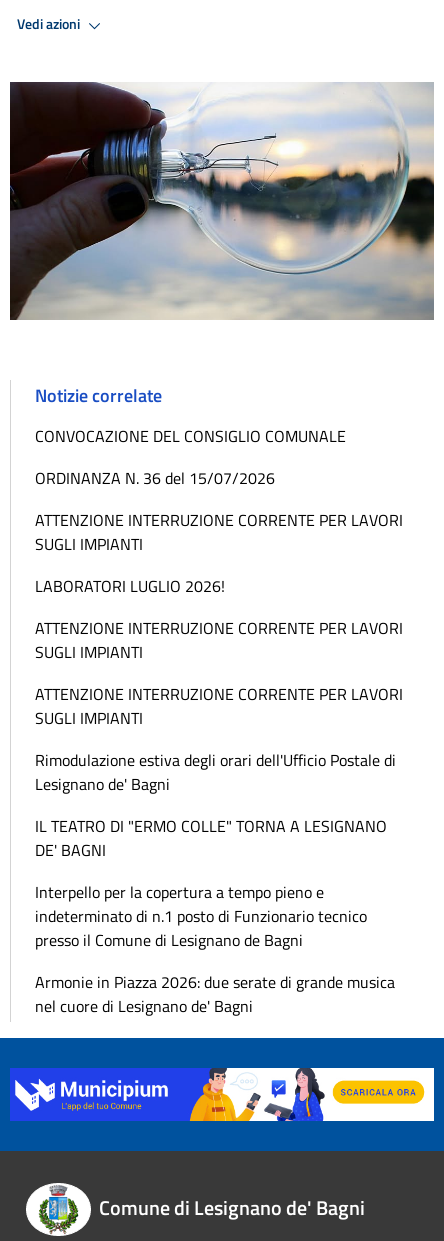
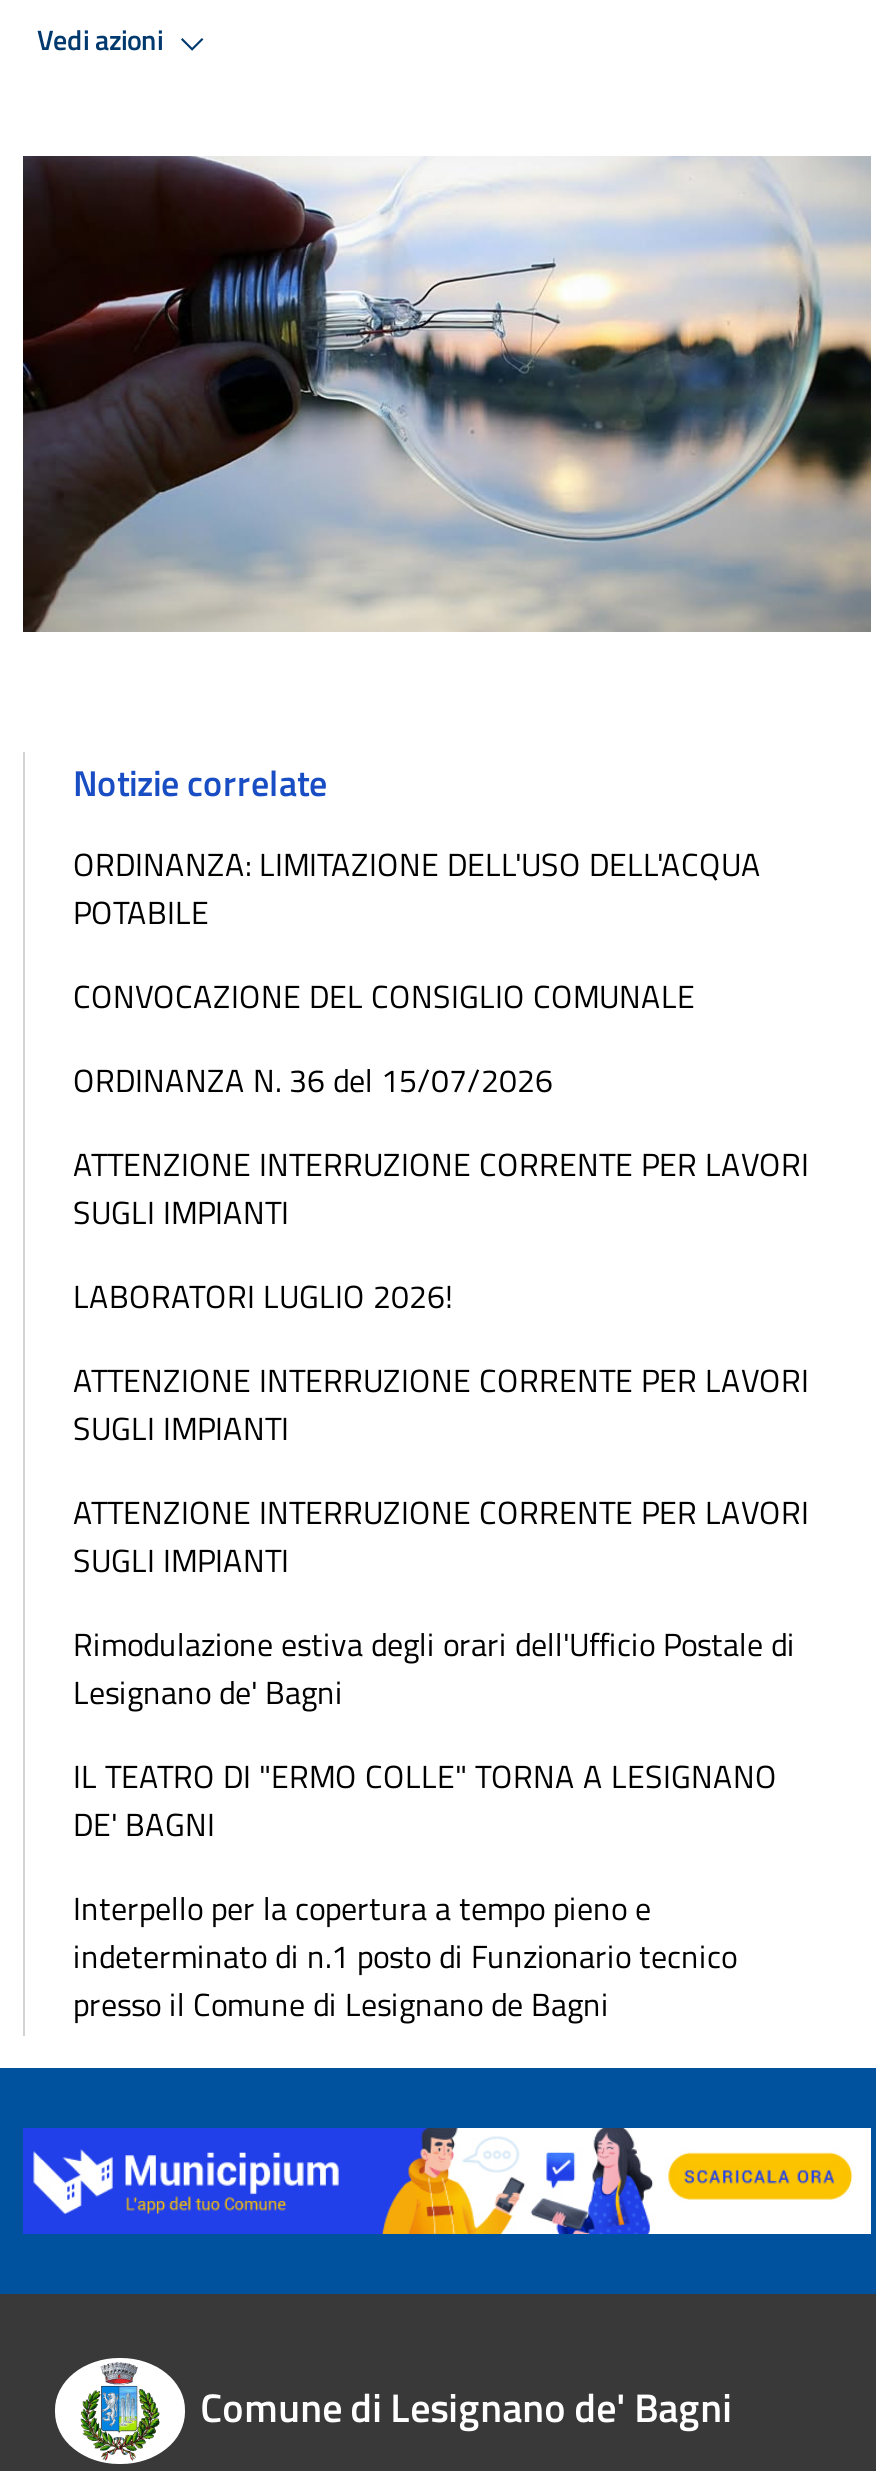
none -> [73,840,761,936] ORDINANZA: LIMITAZIONE DELL'USO DELL'ACQUA | POTABILE
moved [35,424,403,952] -> [73,972,809,2028]: CONVOCAZIONE DEL CONSIGLIO COMUNALE | ORDINANZA N. 36 del 15/07/2026 | ATTENZIONE INTERRUZIONE CORRENTE PER LAVORI | ... | indeterminato di n.1 posto di Funzionario tecnico | presso il Comune di Lesignano de Bagni
[35,970,395,1018] Armonie in Piazza 2026: due serate di grande musica | nel cuore di Lesignano de' Bagni -> none

